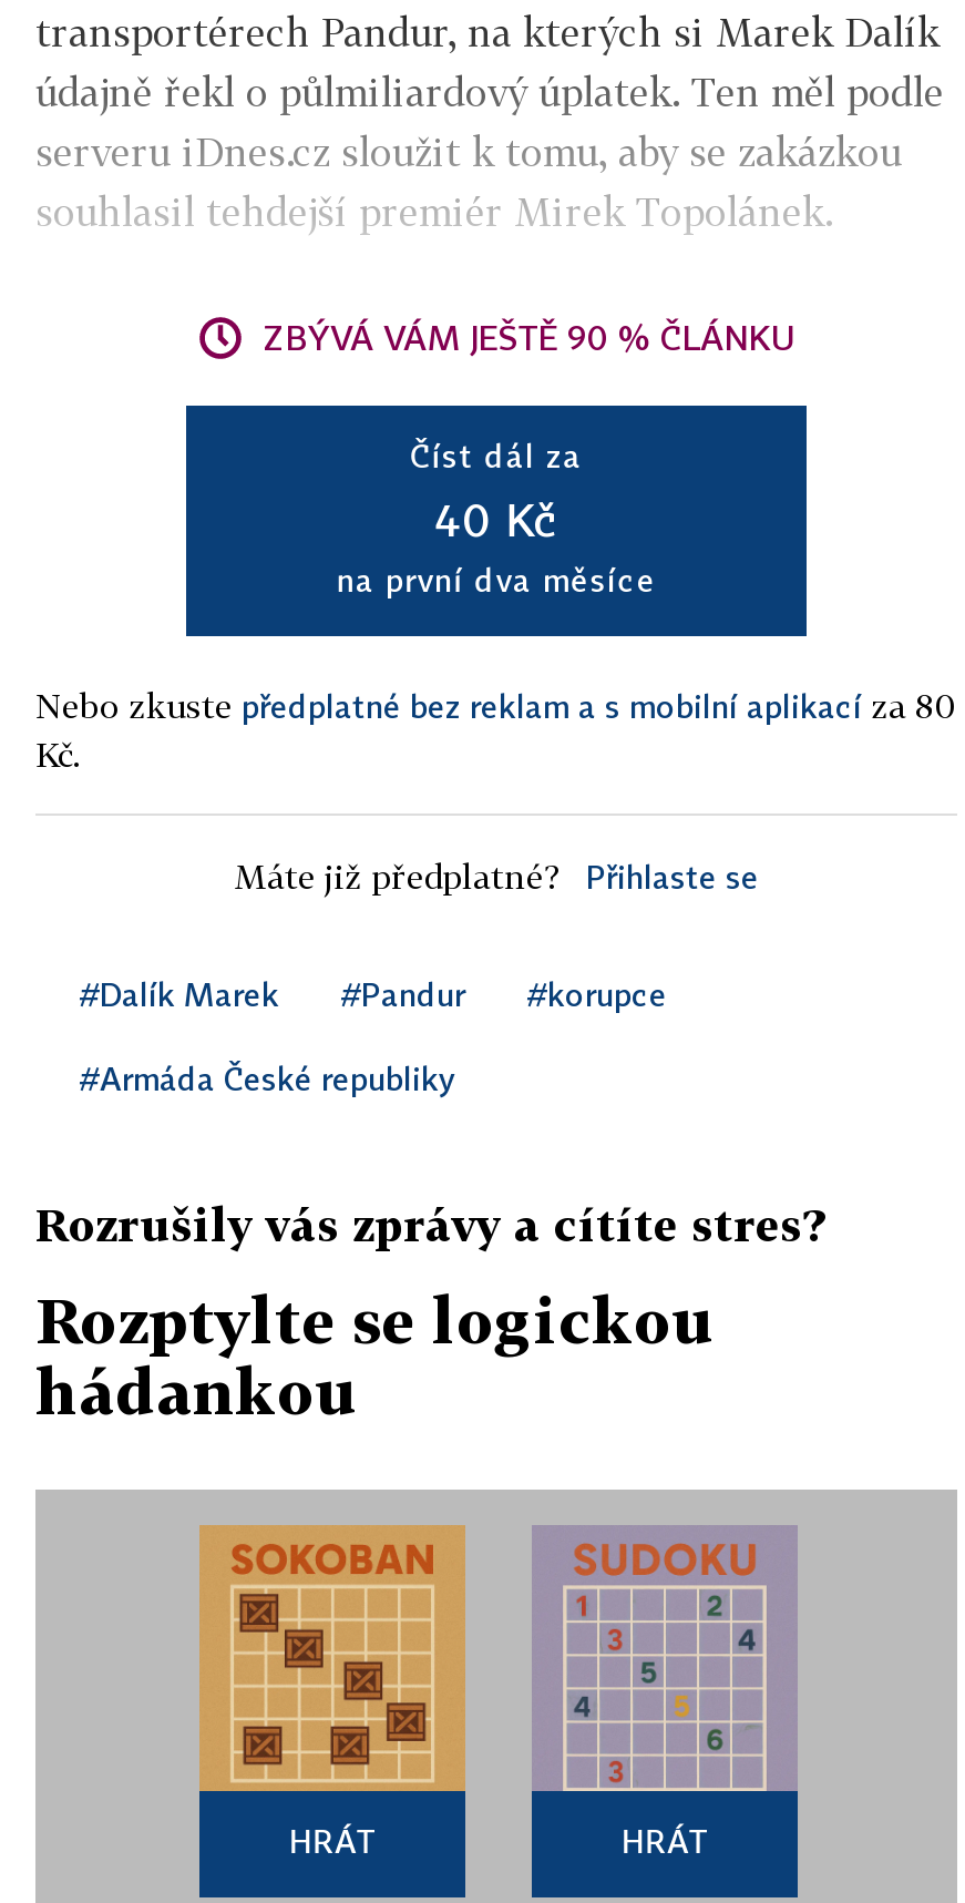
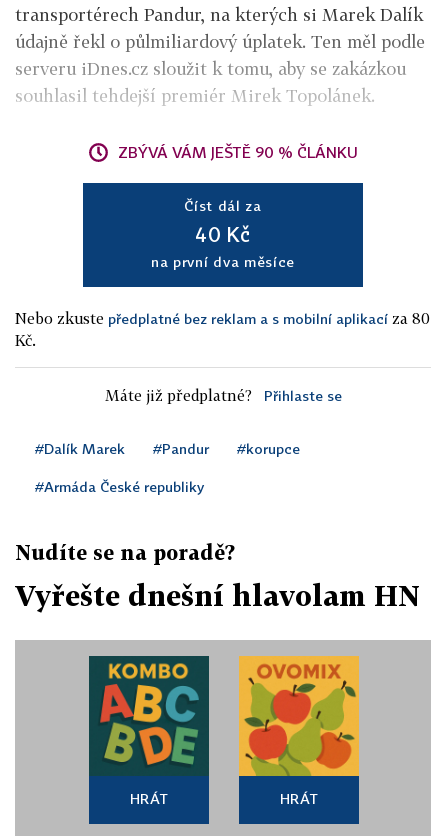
[35,1197,824,1250] Rozrušily vás zprávy a cítíte stres? -> [15,540,235,564] Nudíte se na poradě?
[35,1283,716,1428] Rozptylte se logickou | hádankou -> [15,579,420,612] Vyřešte dnešní hlavolam HN
[199,1525,465,1793] [image] -> [88,655,210,776] [image]
[532,1525,798,1793] [image] -> [238,655,360,777] [image]

